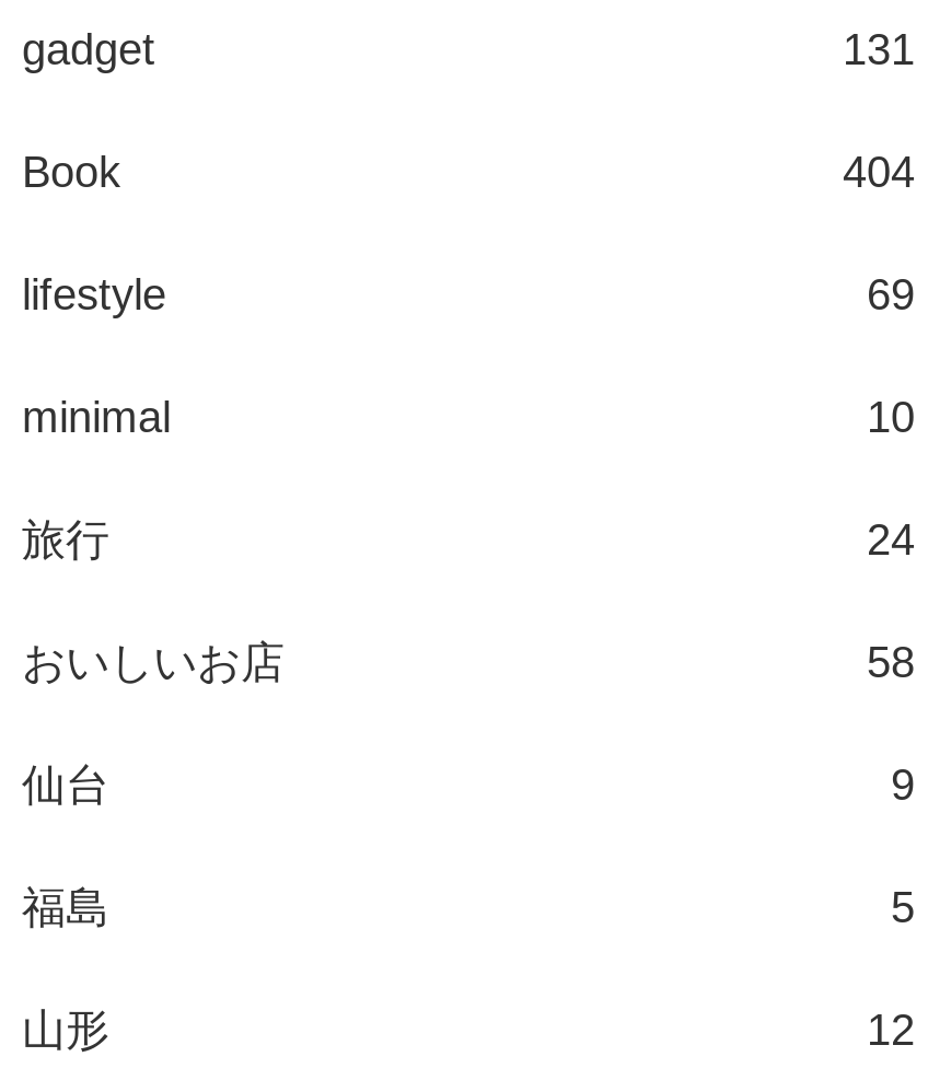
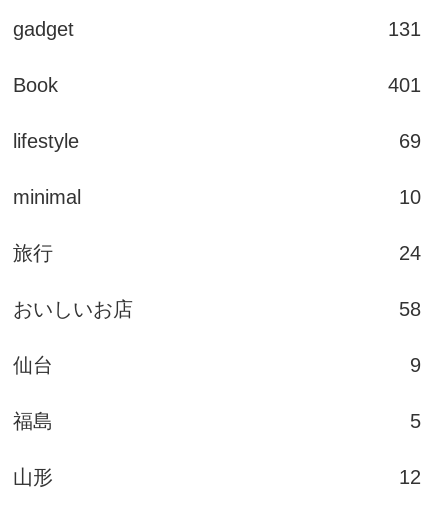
[843,148,915,196] 404 -> [388,74,421,96] 401

